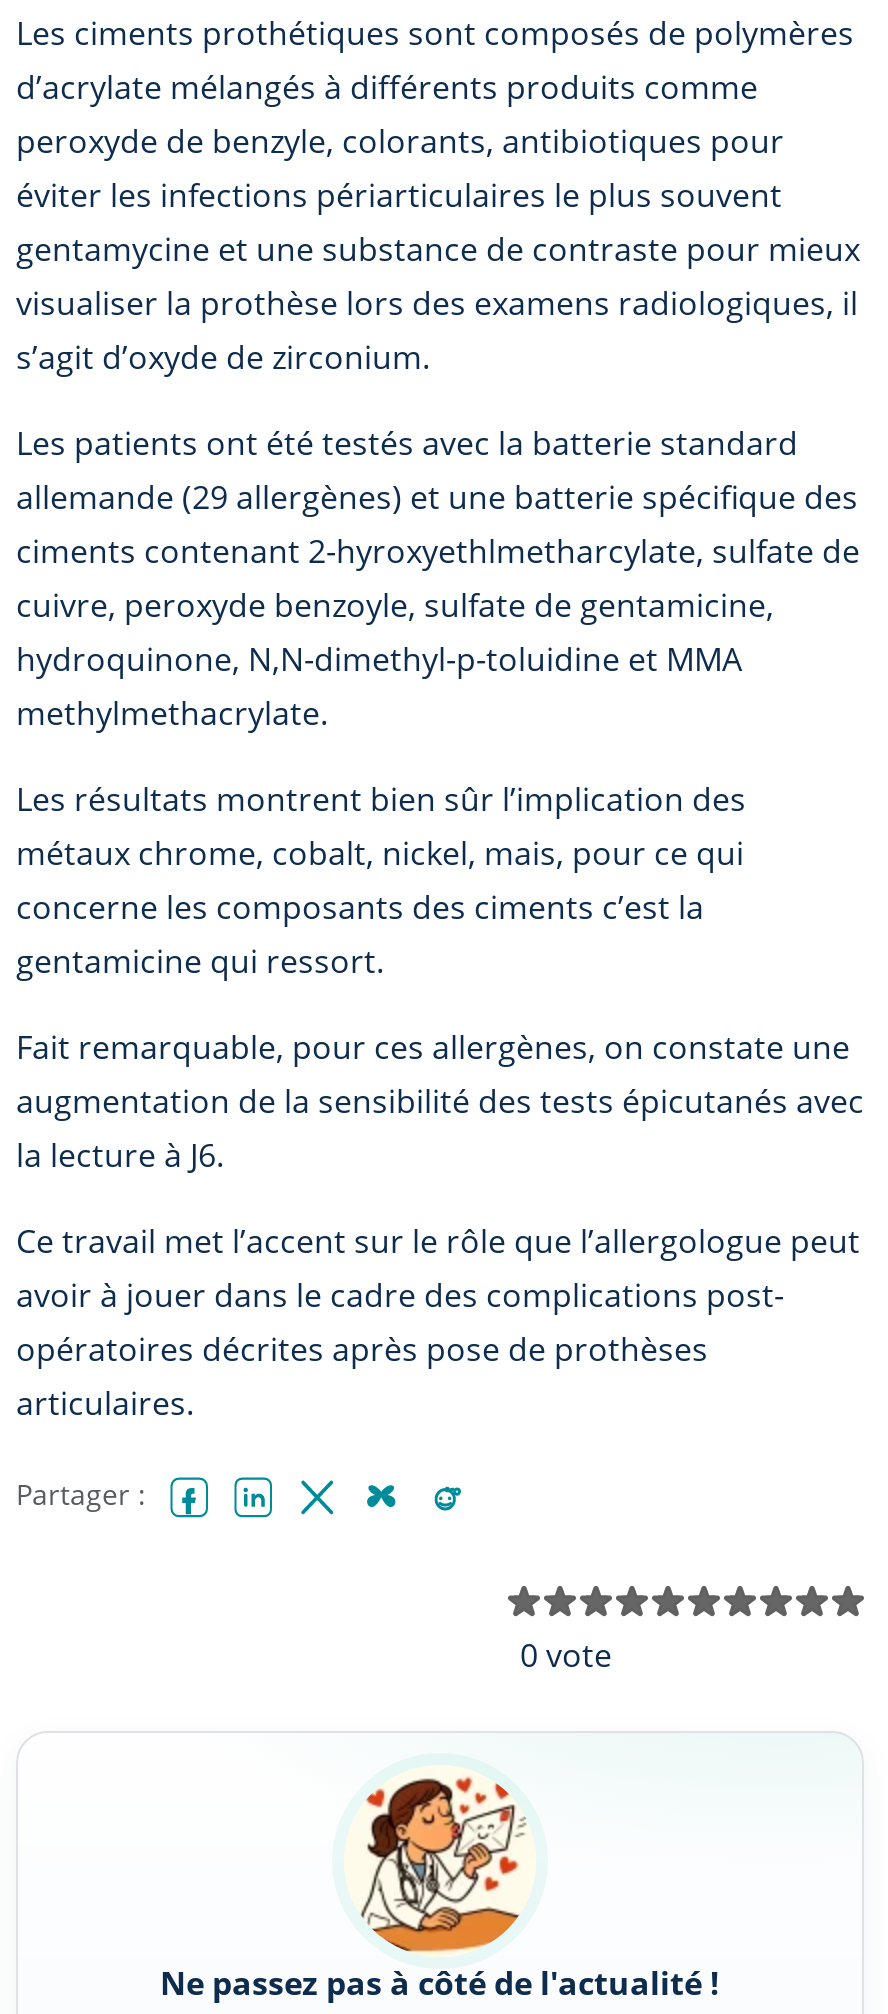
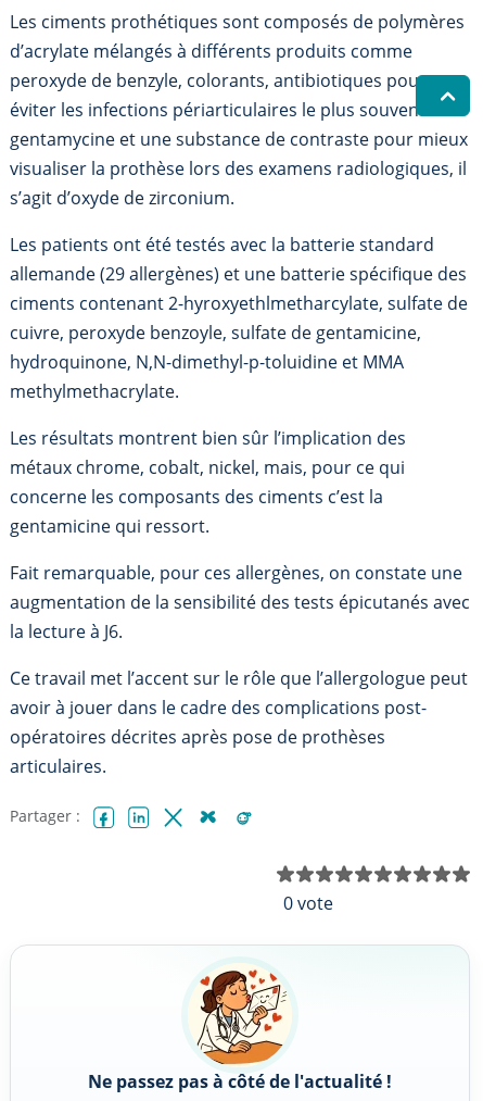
none -> [430,74,471,117] [image]

